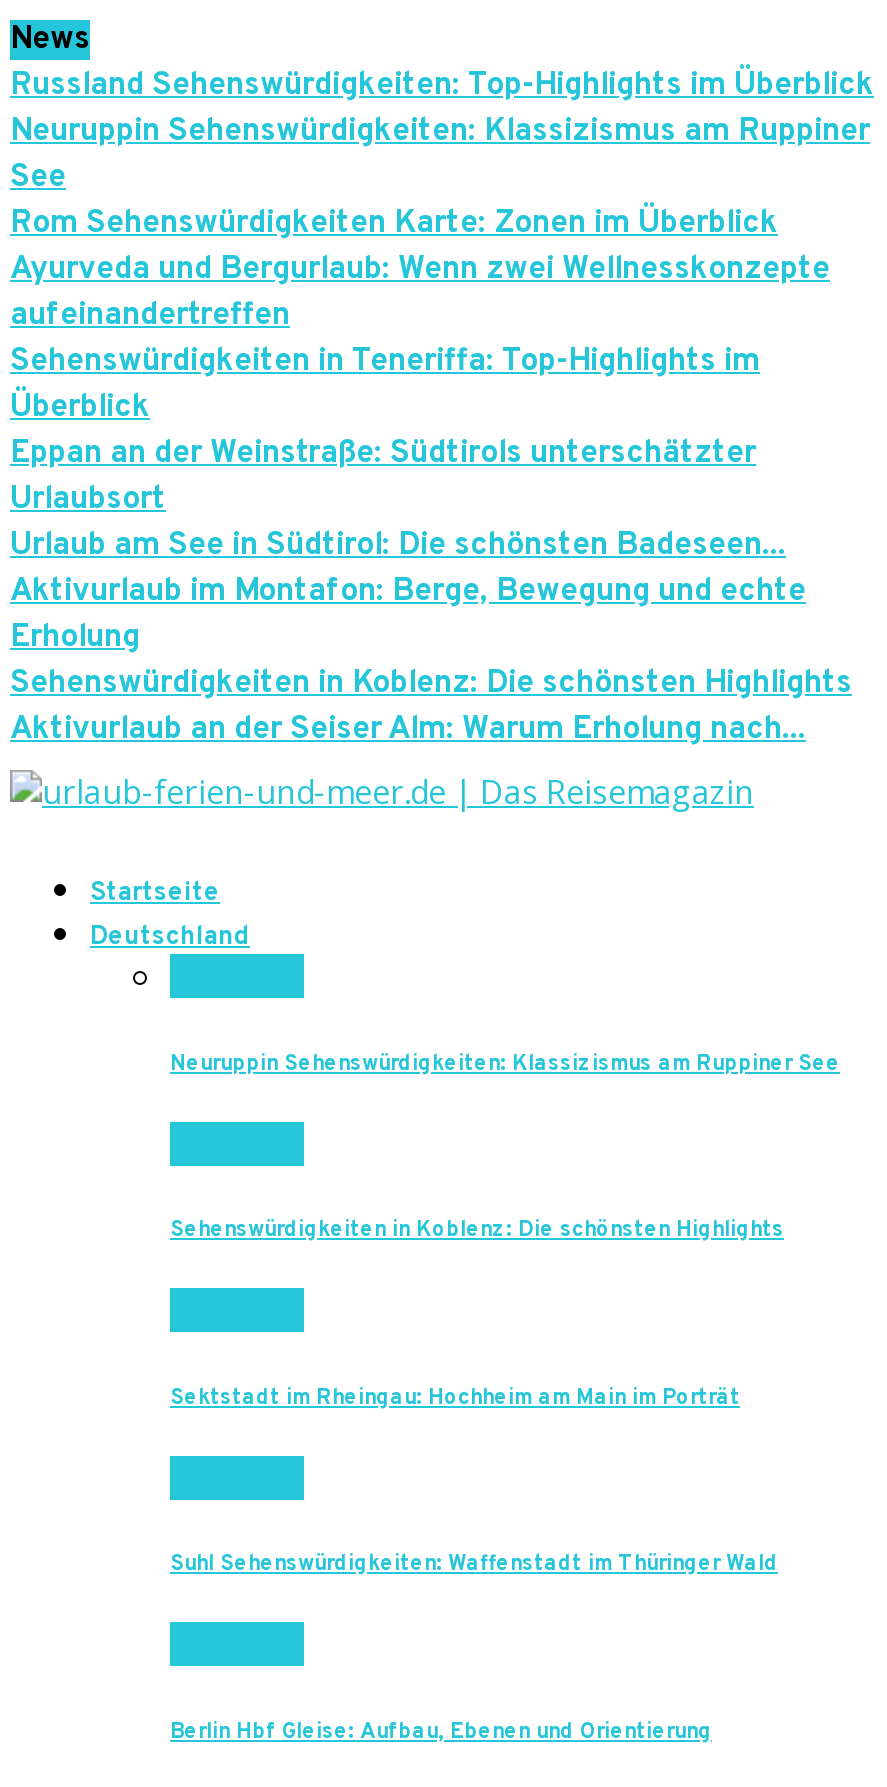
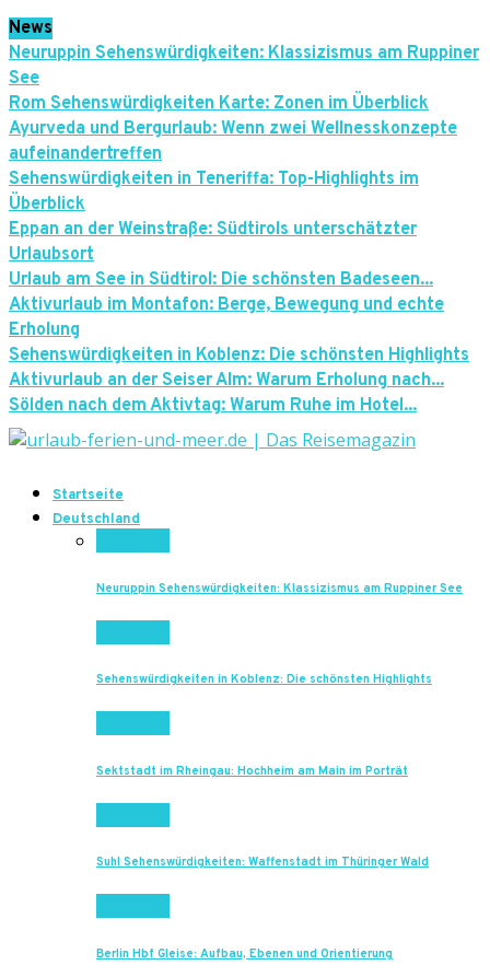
[10,67,874,107] Russland Sehenswürdigkeiten: Top-Highlights im Überblick -> none
moved [10,113,870,751] -> [9,43,479,392]: Neuruppin Sehenswürdigkeiten: Klassizismus am Ruppiner | See | Rom Sehenswürdigkeiten Karte: Zonen im Überblick | ... | Sehenswürdigkeiten in Koblenz: Die schönsten Highlights | Aktivurlaub an der Seiser Alm: Warum Erholung nach...
none -> [9,395,417,417] Sölden nach dem Aktivtag: Warum Ruhe im Hotel...

